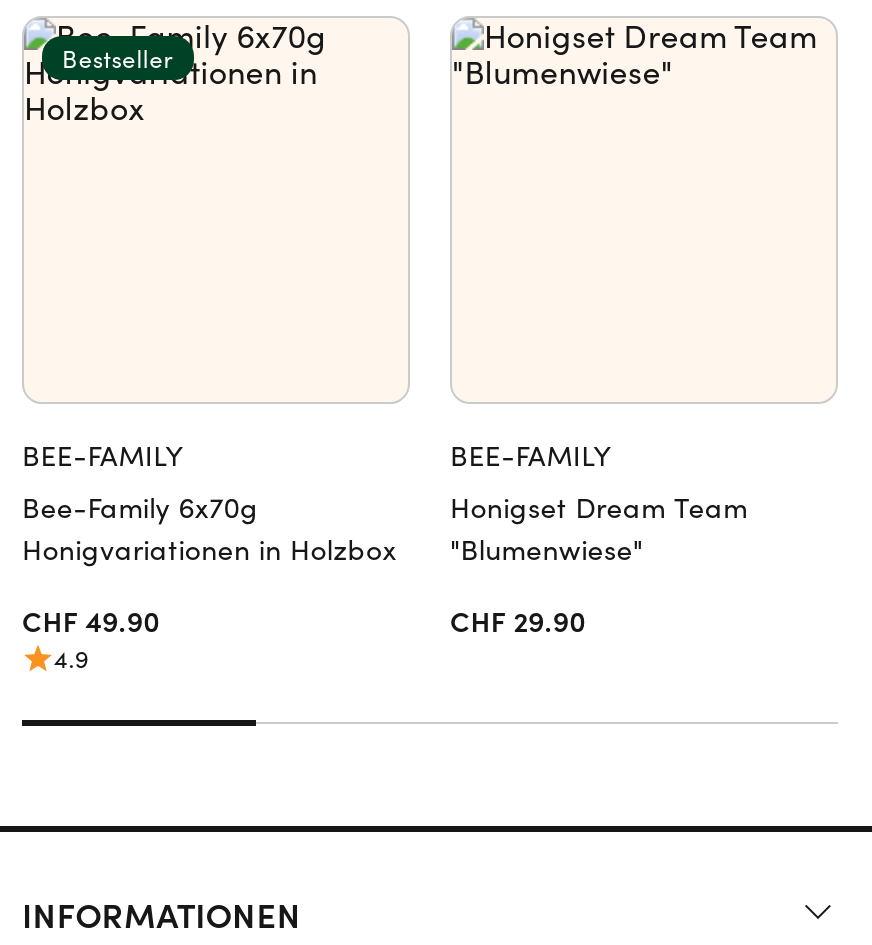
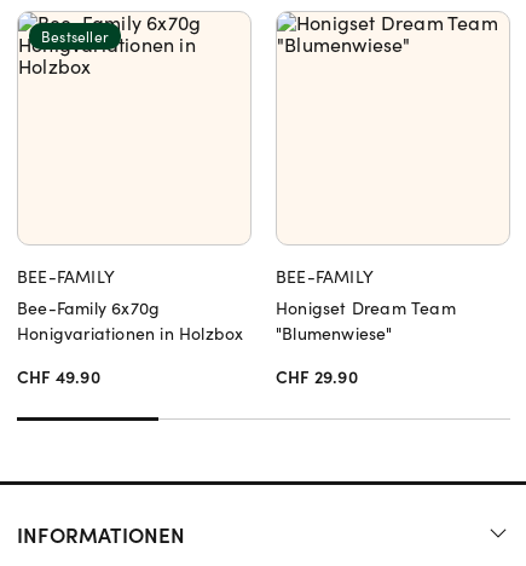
[54,642,89,674] 4.9 -> none

